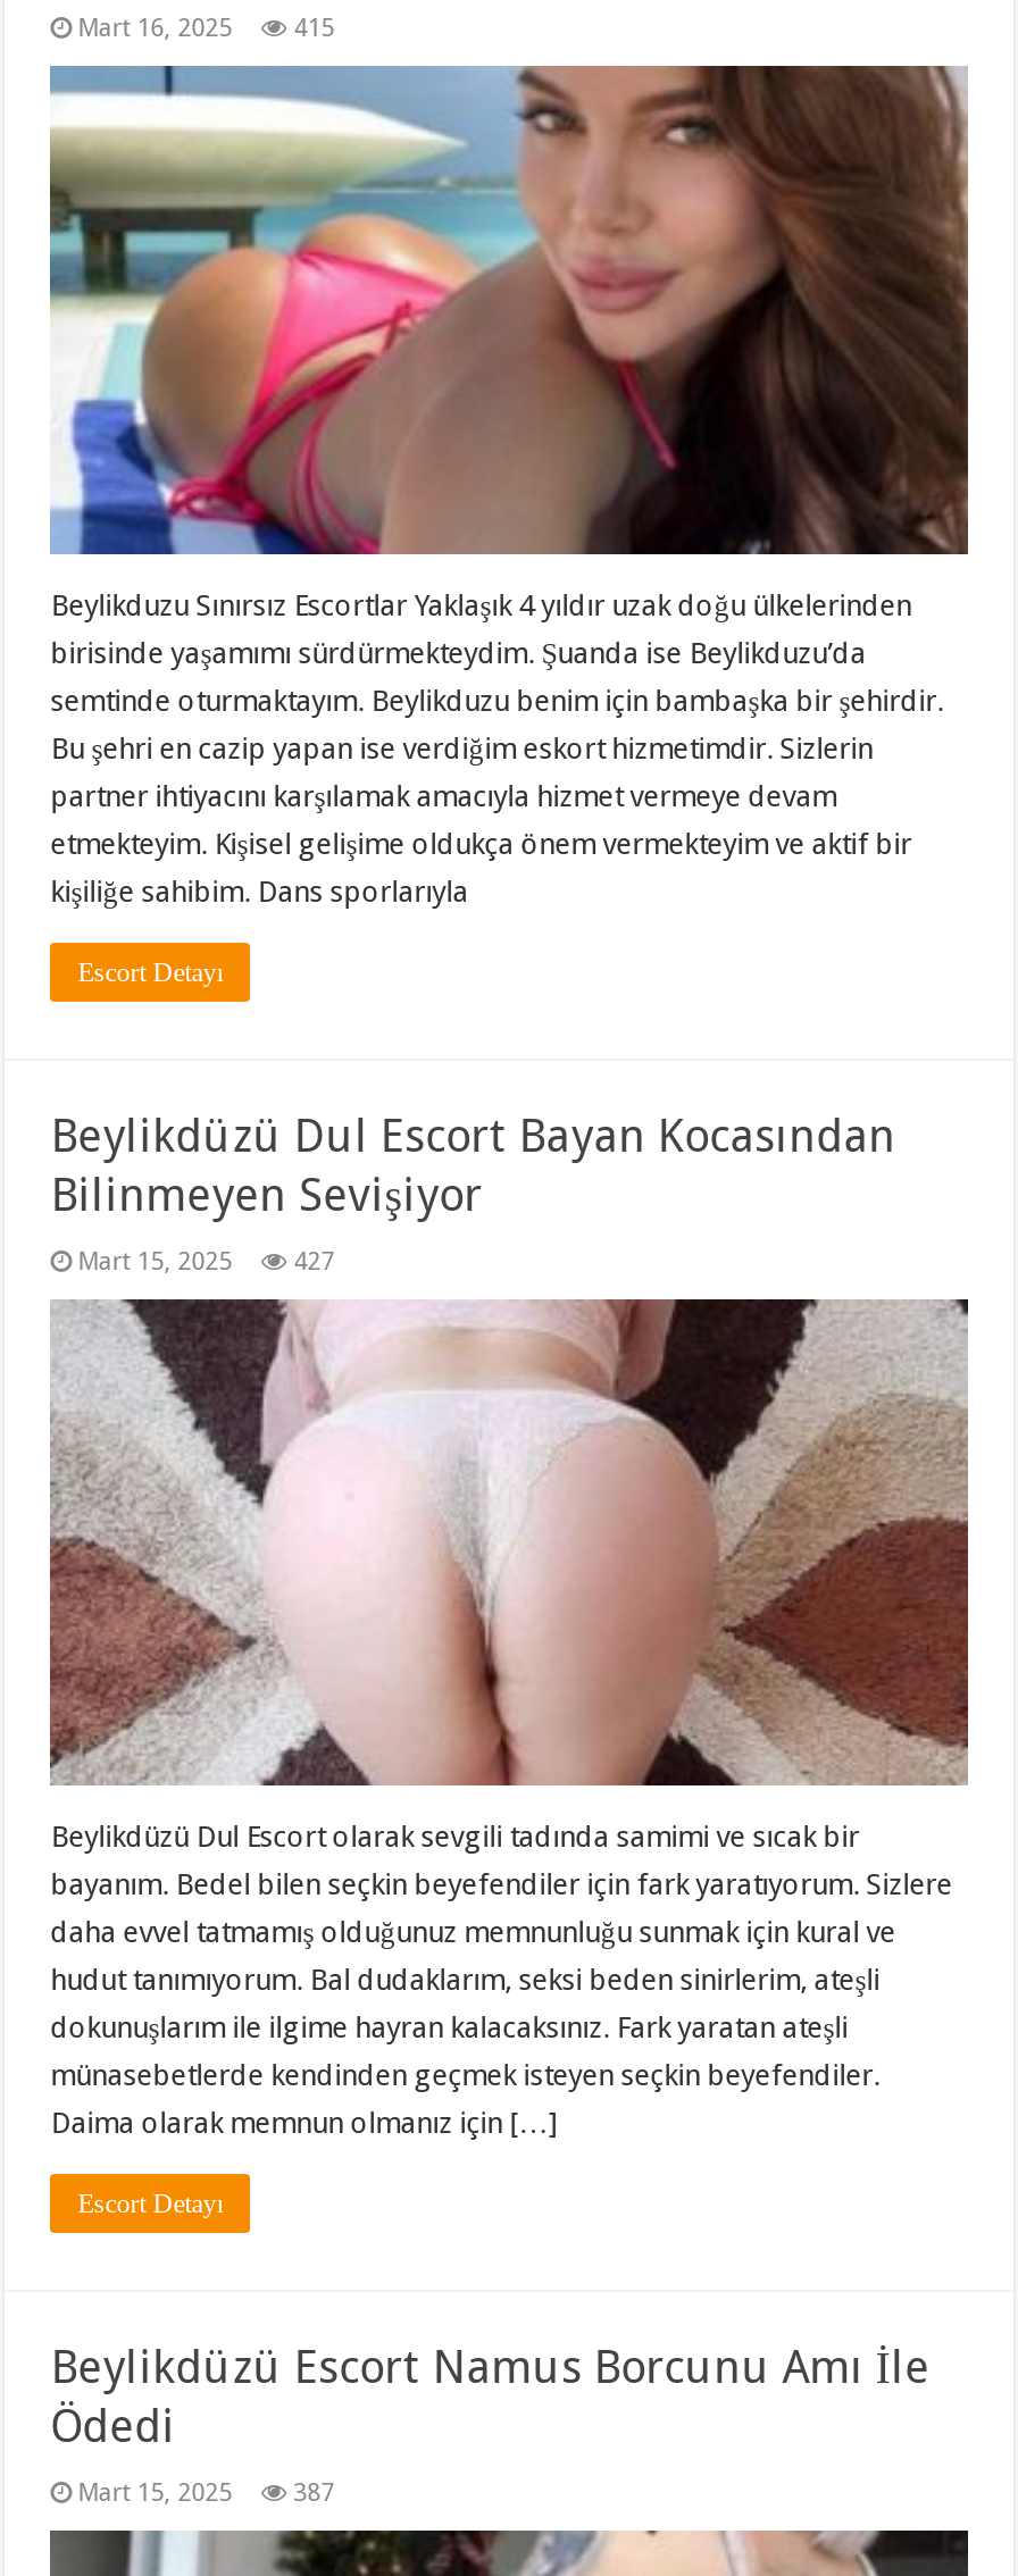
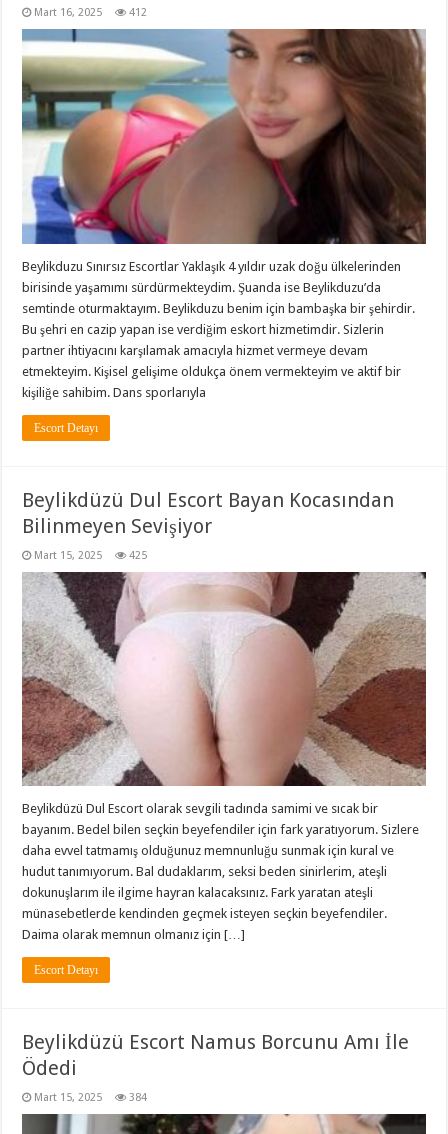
[294,13,334,43] 415 -> [129,6,147,19] 412
[294,1246,334,1276] 427 -> [129,548,147,561] 425
[294,2479,334,2509] 387 -> [129,1091,147,1104] 384

